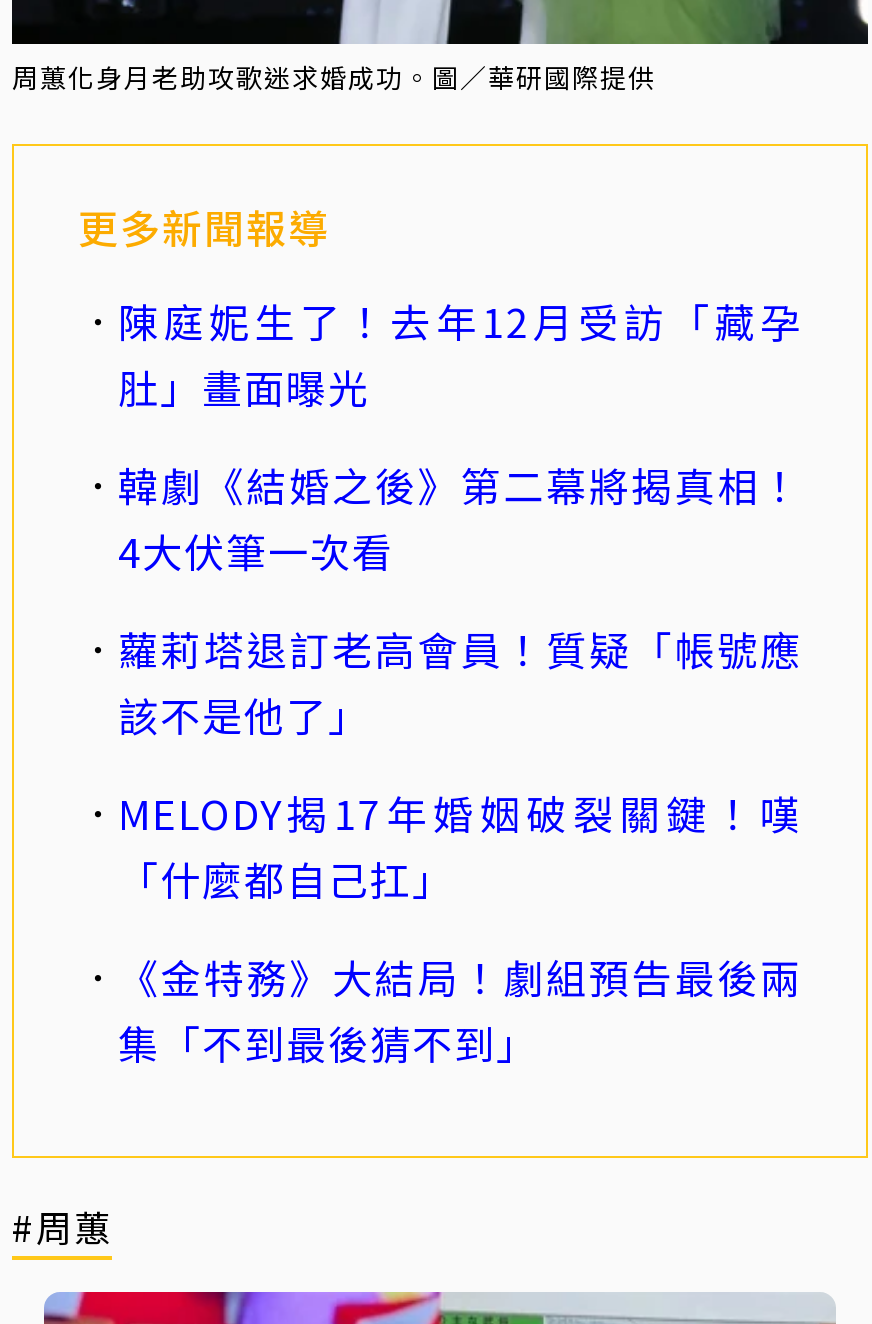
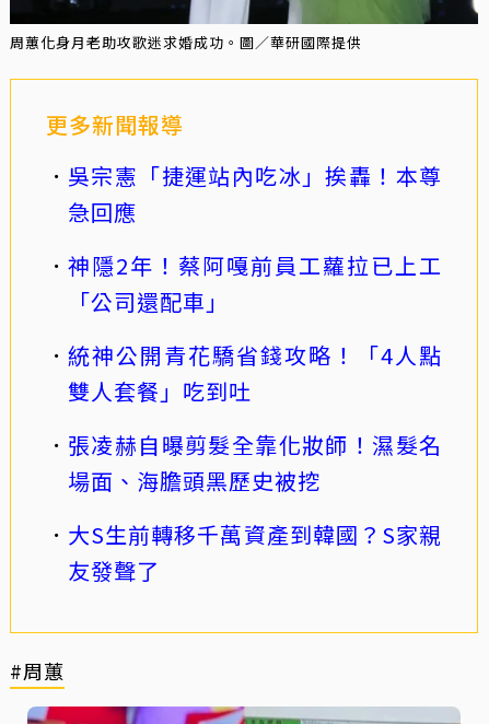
[118,292,802,416] 陳庭妮生了！去年12月受訪「藏孕 | 肚」畫面曝光 -> [68,160,442,227] 吳宗憲「捷運站內吃冰」挨轟！本尊 | 急回應
[118,456,802,580] 韓劇《結婚之後》第二幕將揭真相！ | 4大伏筆一次看 -> [68,249,442,317] 神隱2年！蔡阿嘎前員工蘿拉已上工 | 「公司還配車」
[118,620,802,744] 蘿莉塔退訂老高會員！質疑「帳號應 | 該不是他了」 -> [68,339,442,407] 統神公開青花驕省錢攻略！「4人點 | 雙人套餐」吃到吐
[118,784,802,908] MELODY揭17年婚姻破裂關鍵！嘆 | 「什麼都自己扛」 -> [68,429,442,497] 張凌赫自曝剪髮全靠化妝師！濕髮名 | 場面、海膽頭黑歷史被挖
[118,948,802,1072] 《金特務》大結局！劇組預告最後兩 | 集「不到最後猜不到」 -> [68,518,442,586] 大S生前轉移千萬資產到韓國？S家親 | 友發聲了

